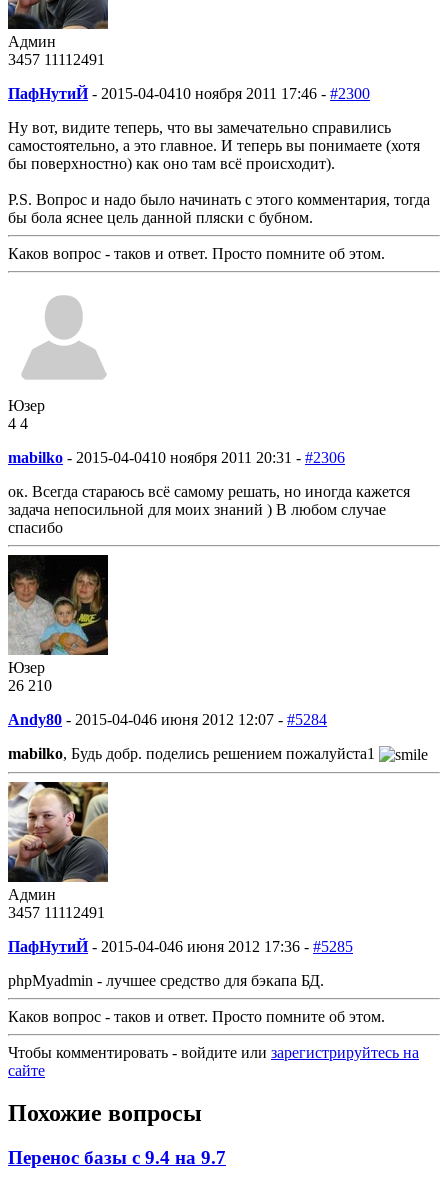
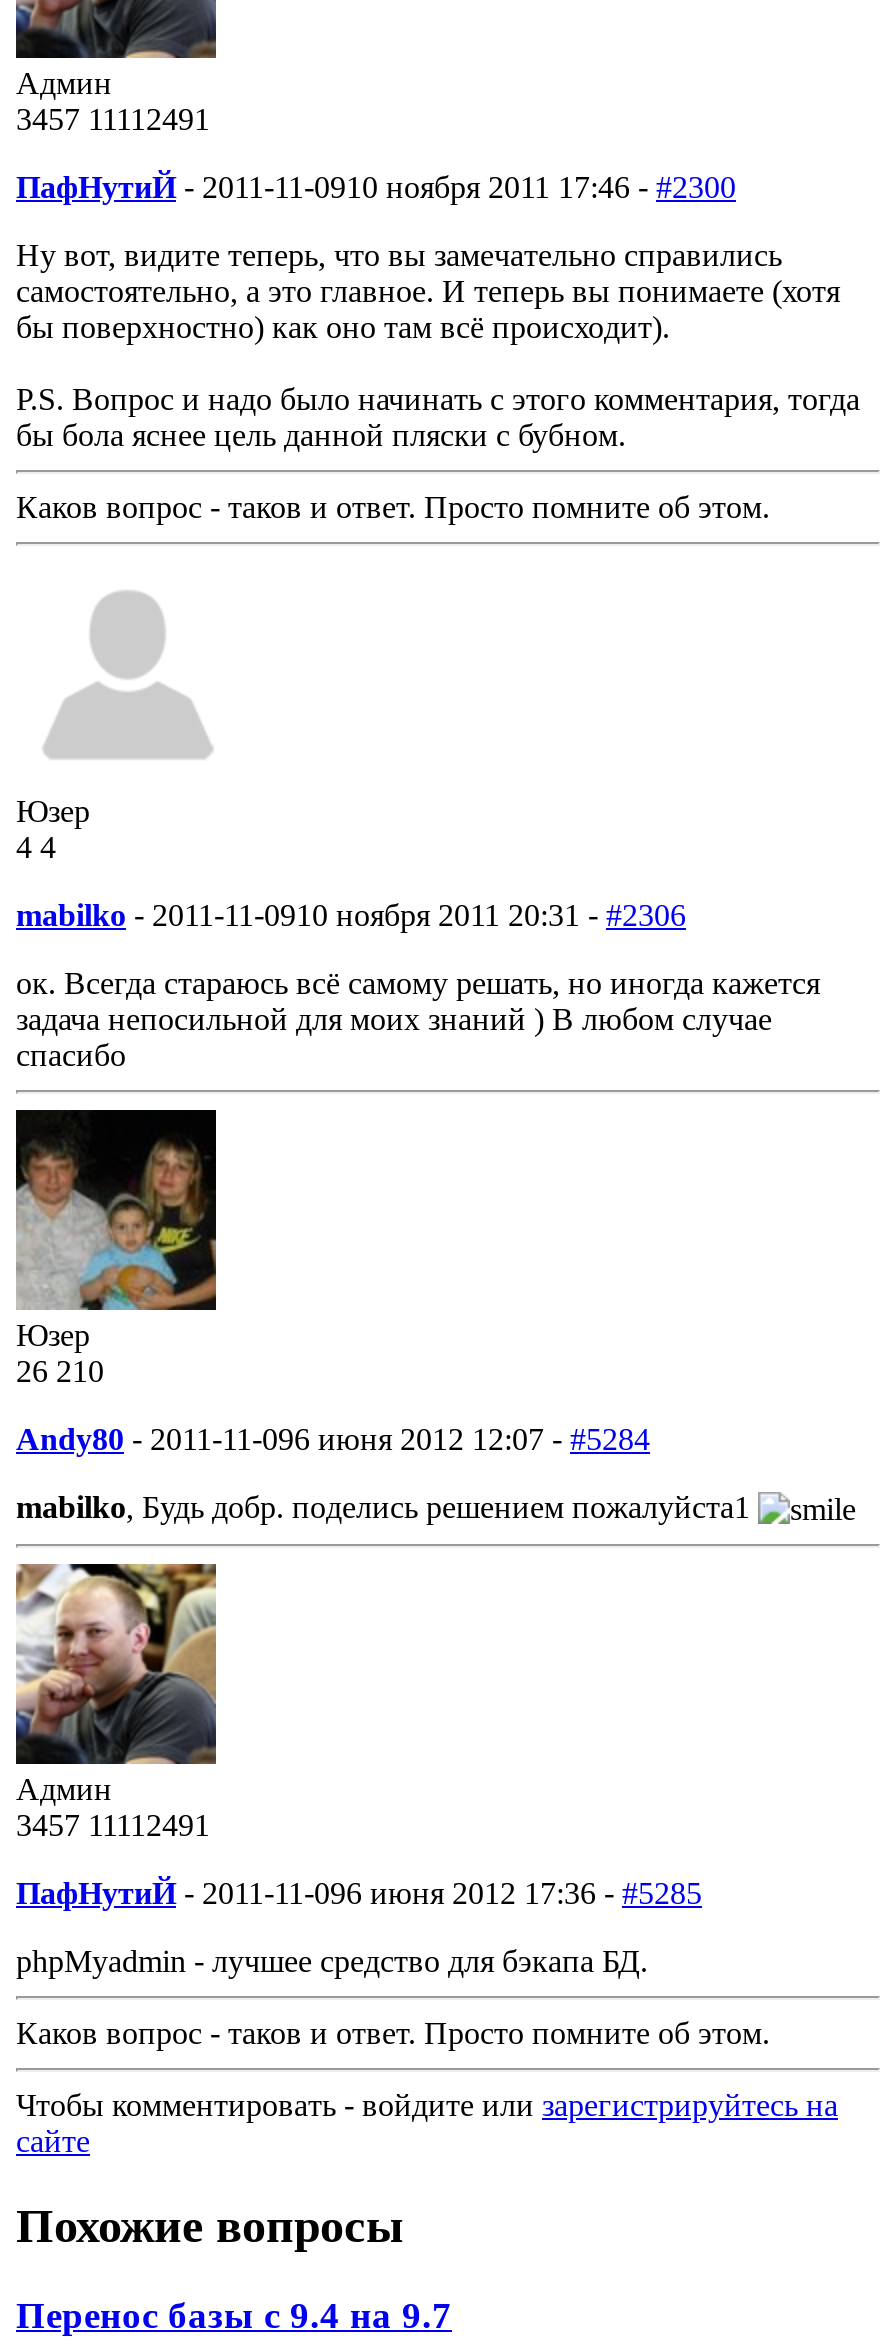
[8,85,370,102] ПафНутиЙ - 2015-04-0410 ноября 2011 17:46 - #2300 -> [16,170,736,204] ПафНутиЙ - 2011-11-0910 ноября 2011 17:46 - #2300
[8,449,345,466] mabilko - 2015-04-0410 ноября 2011 20:31 - #2306 -> [16,898,686,932] mabilko - 2011-11-0910 ноября 2011 20:31 - #2306
[8,711,327,728] Andy80 - 2015-04-046 июня 2012 12:07 - #5284 -> [16,1422,650,1456] Andy80 - 2011-11-096 июня 2012 12:07 - #5284
[8,938,353,955] ПафНутиЙ - 2015-04-046 июня 2012 17:36 - #5285 -> [16,1876,702,1910] ПафНутиЙ - 2011-11-096 июня 2012 17:36 - #5285

